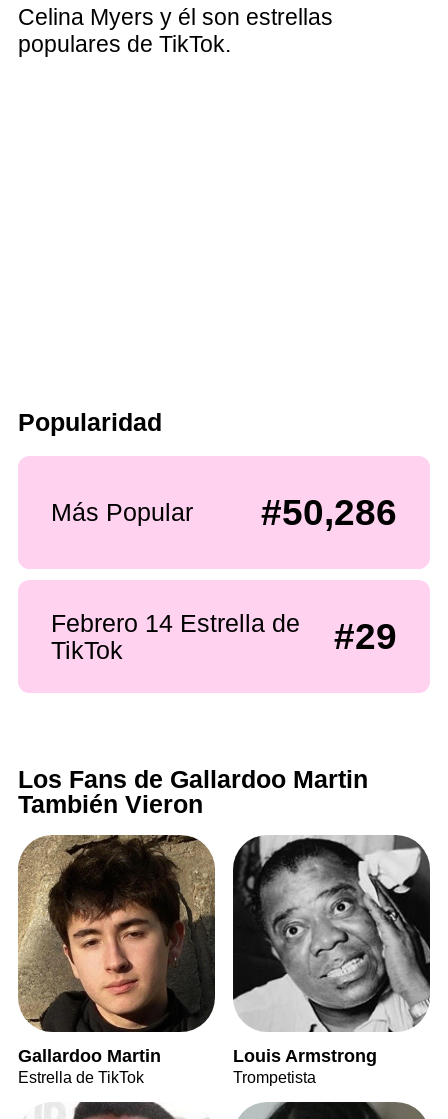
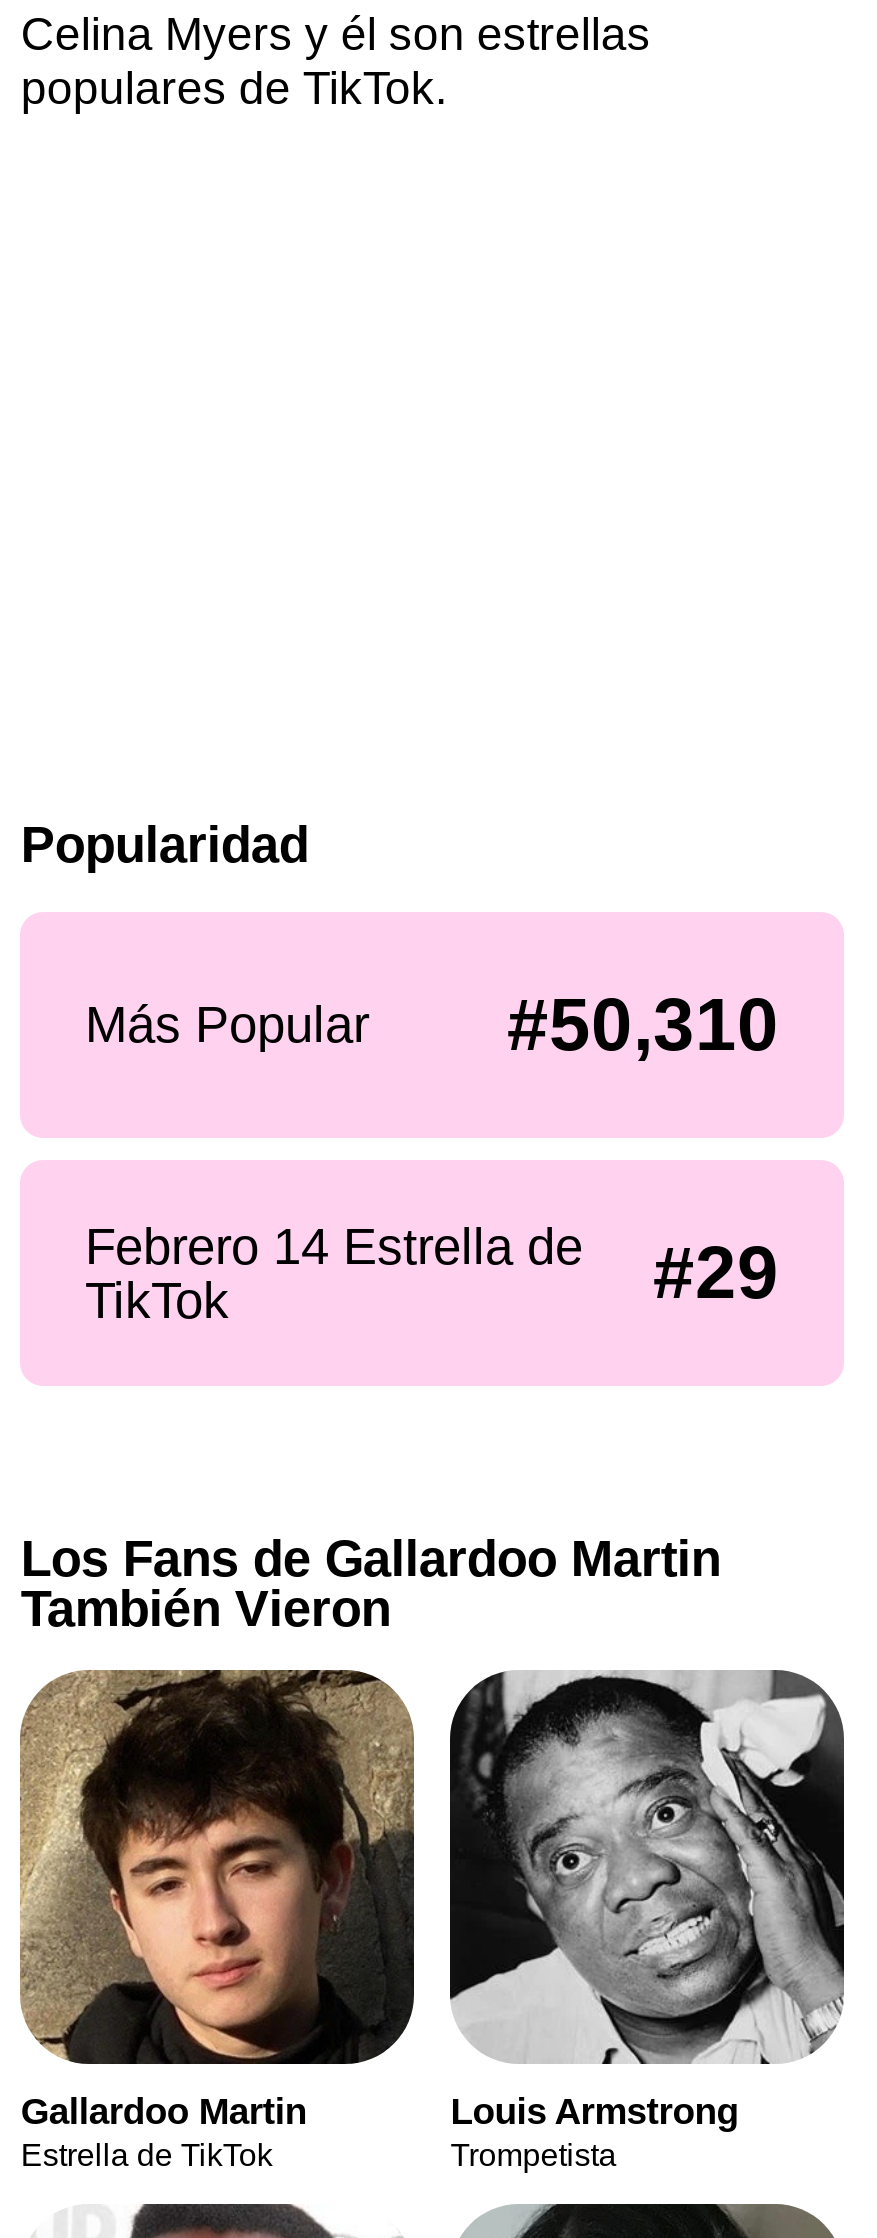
[261,492,397,533] #50,286 -> [507,984,779,1066] #50,310

